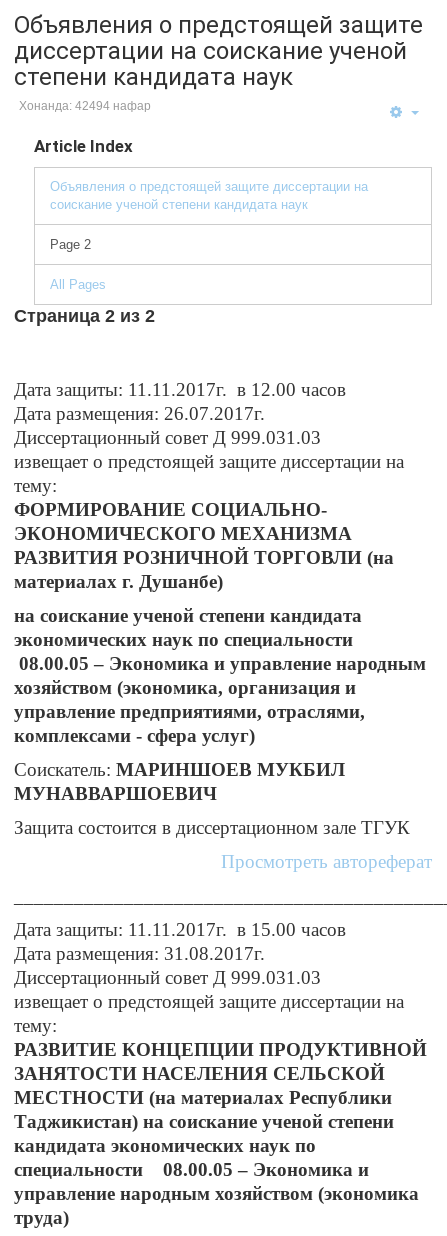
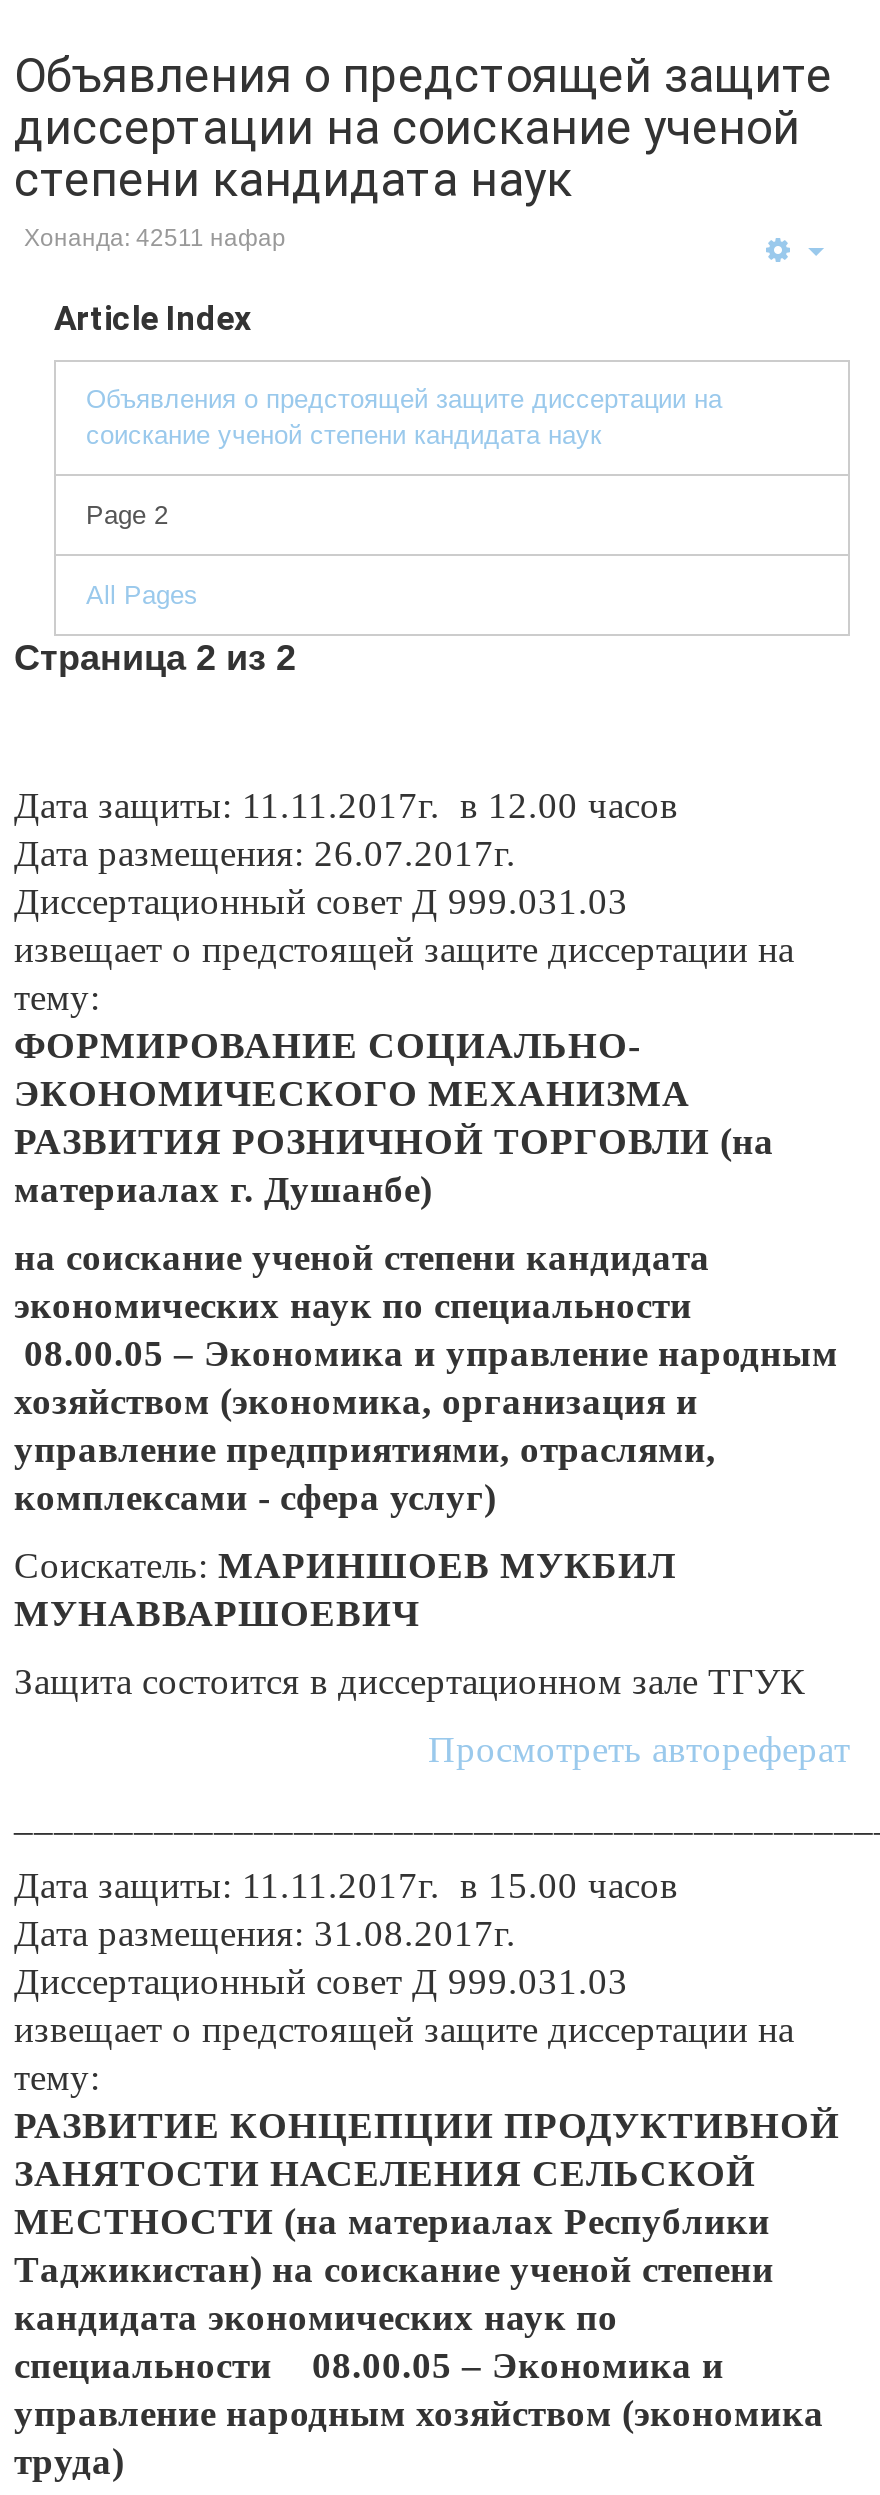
[19,99,151,113] Хонанда: 42494 нафар -> [24,224,286,252] Хонанда: 42511 нафар

